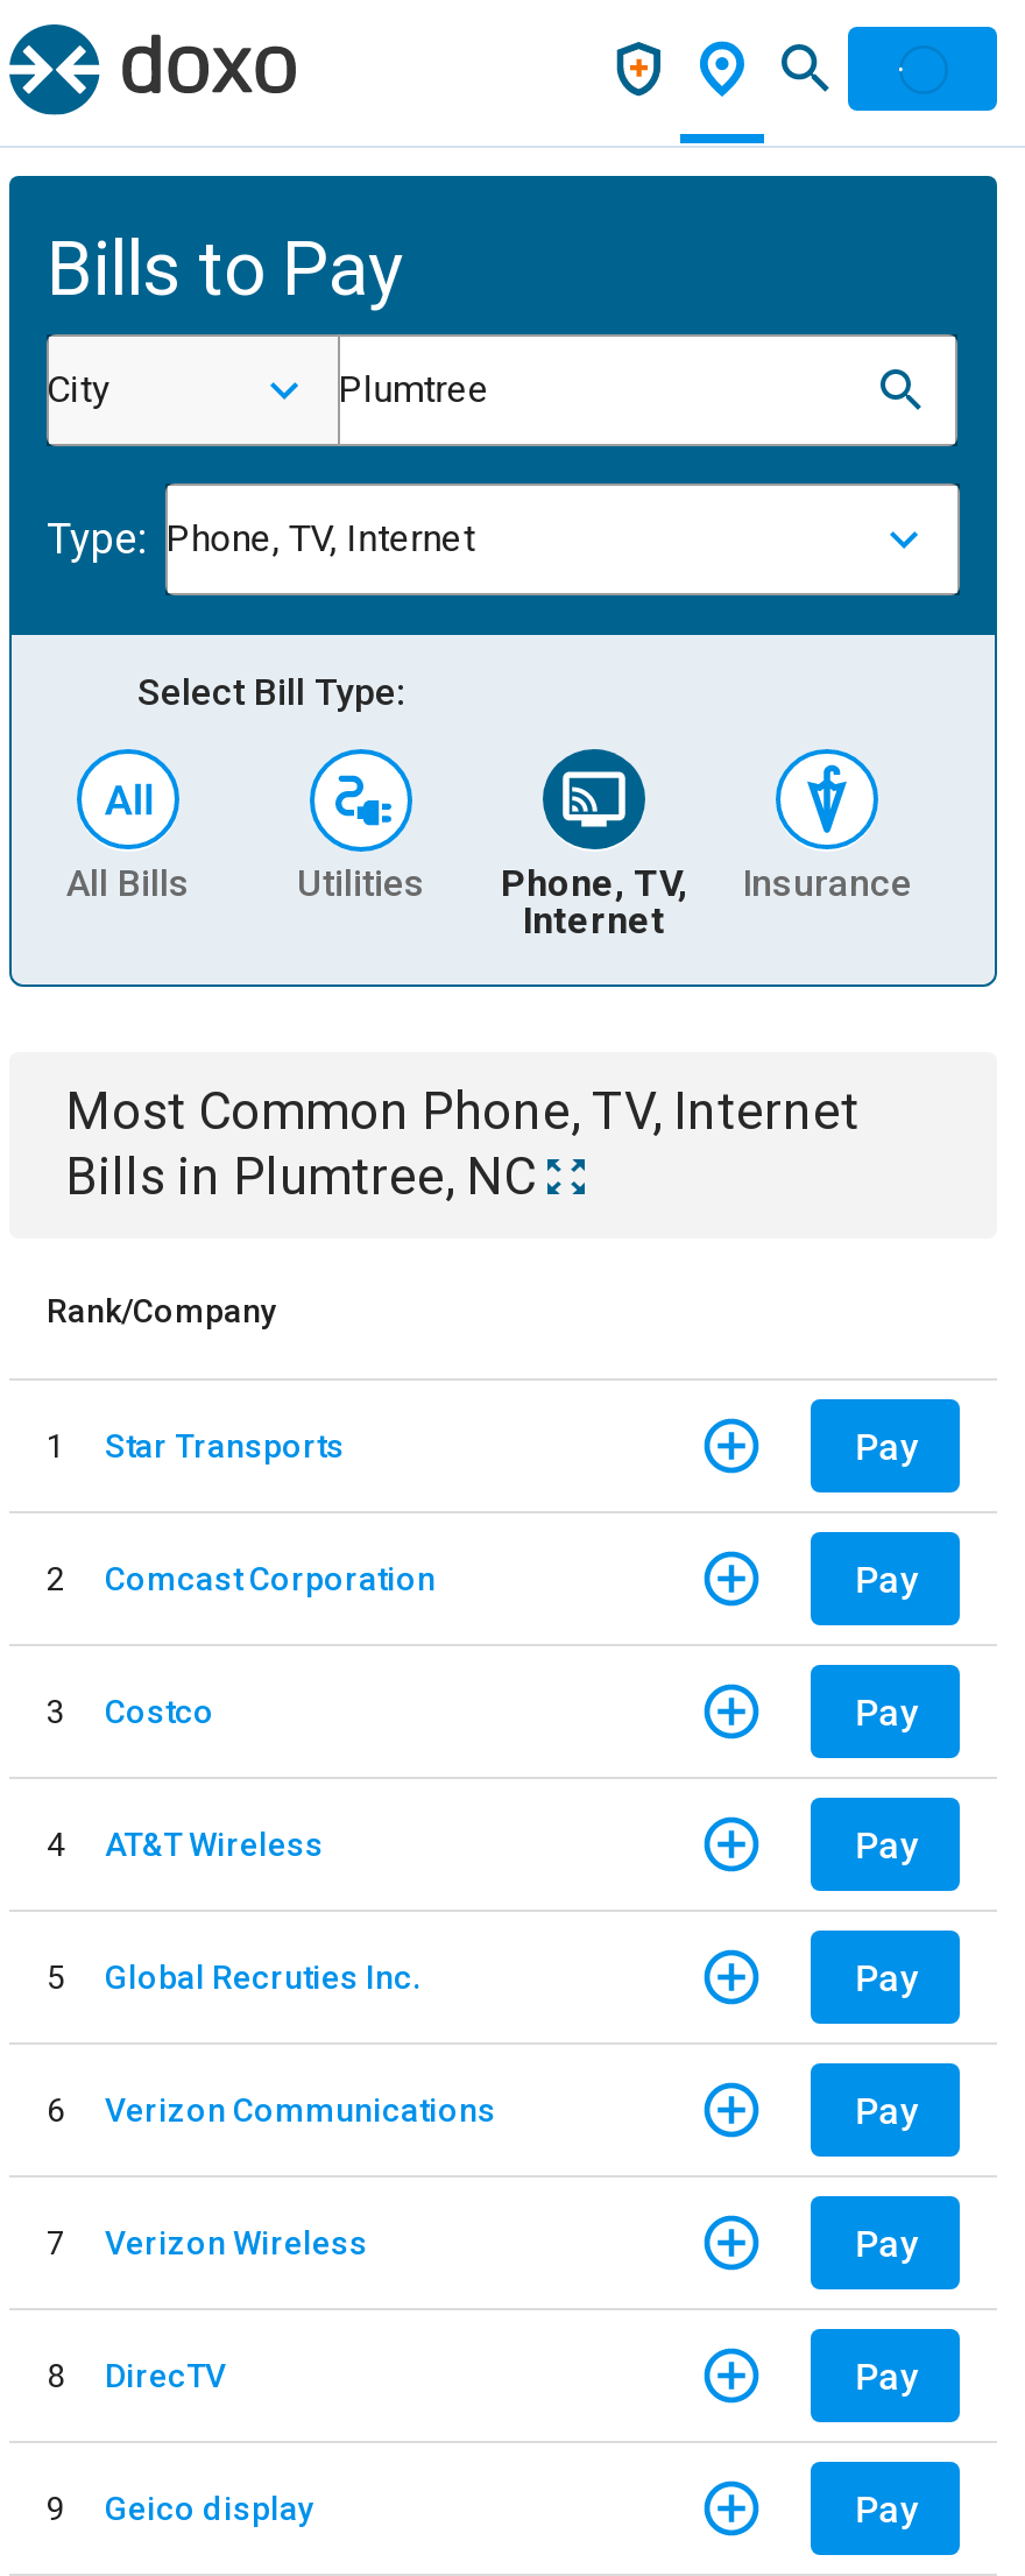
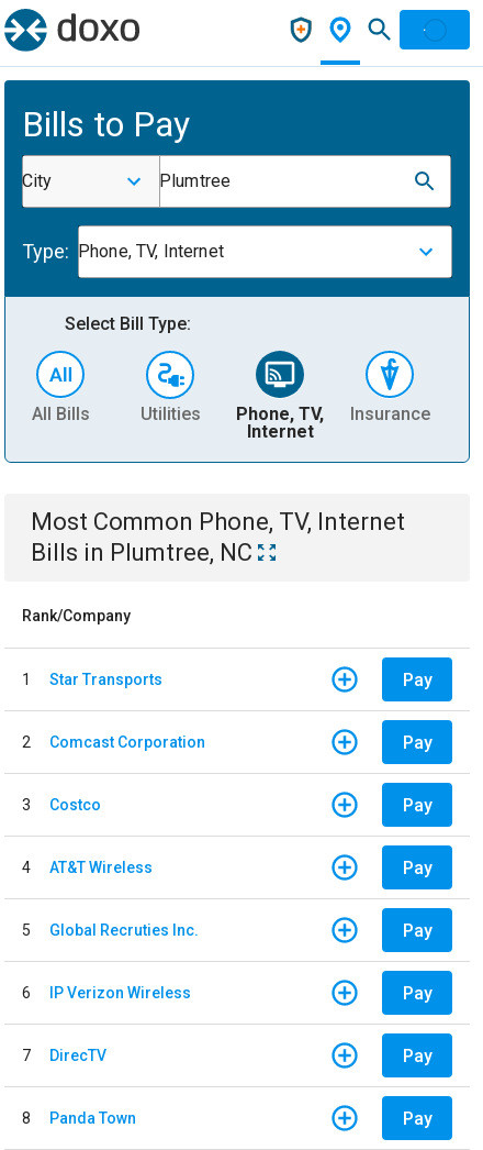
[105,2090,496,2127] Verizon Communications -> [49,983,191,1001] IP Verizon Wireless
[47,2221,918,2393] Verizon Wireless | Pay | 8 -> none
[47,2489,314,2526] 9 | Geico display -> [22,1109,136,1126] 8 | Panda Town

